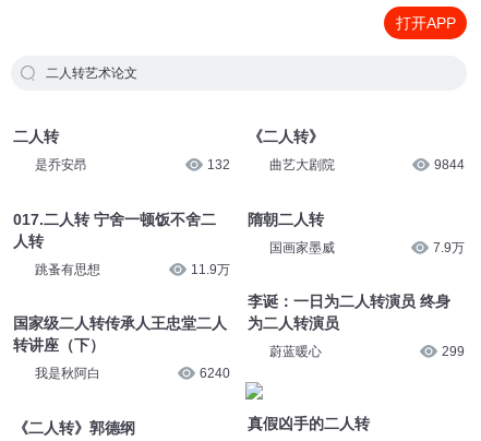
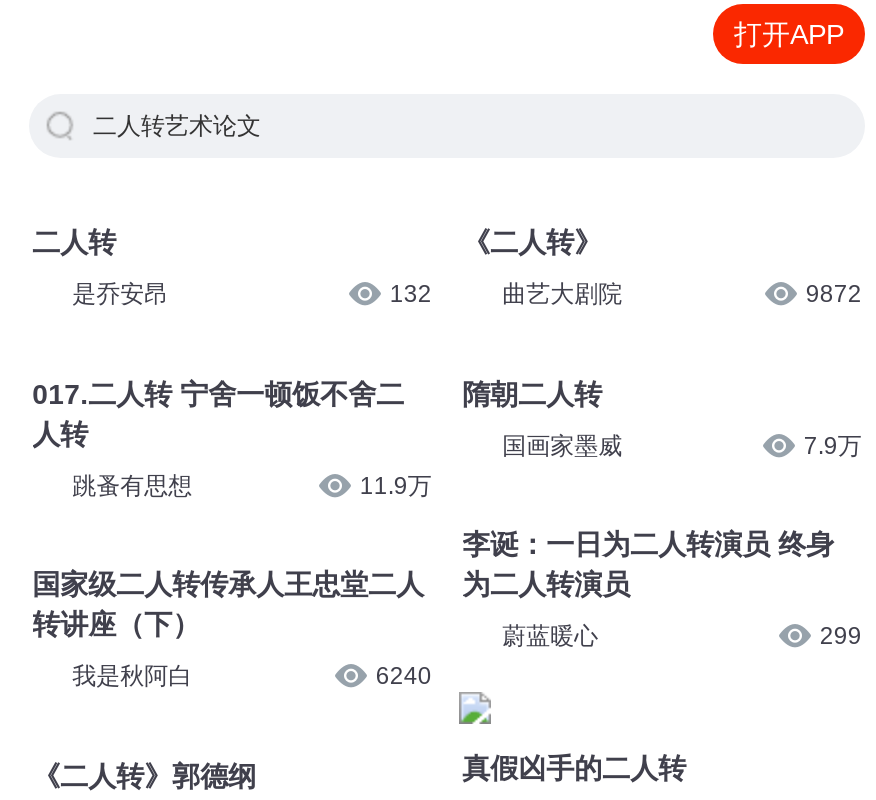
[435,157,465,172] 9844 -> [806,280,862,308] 9872

